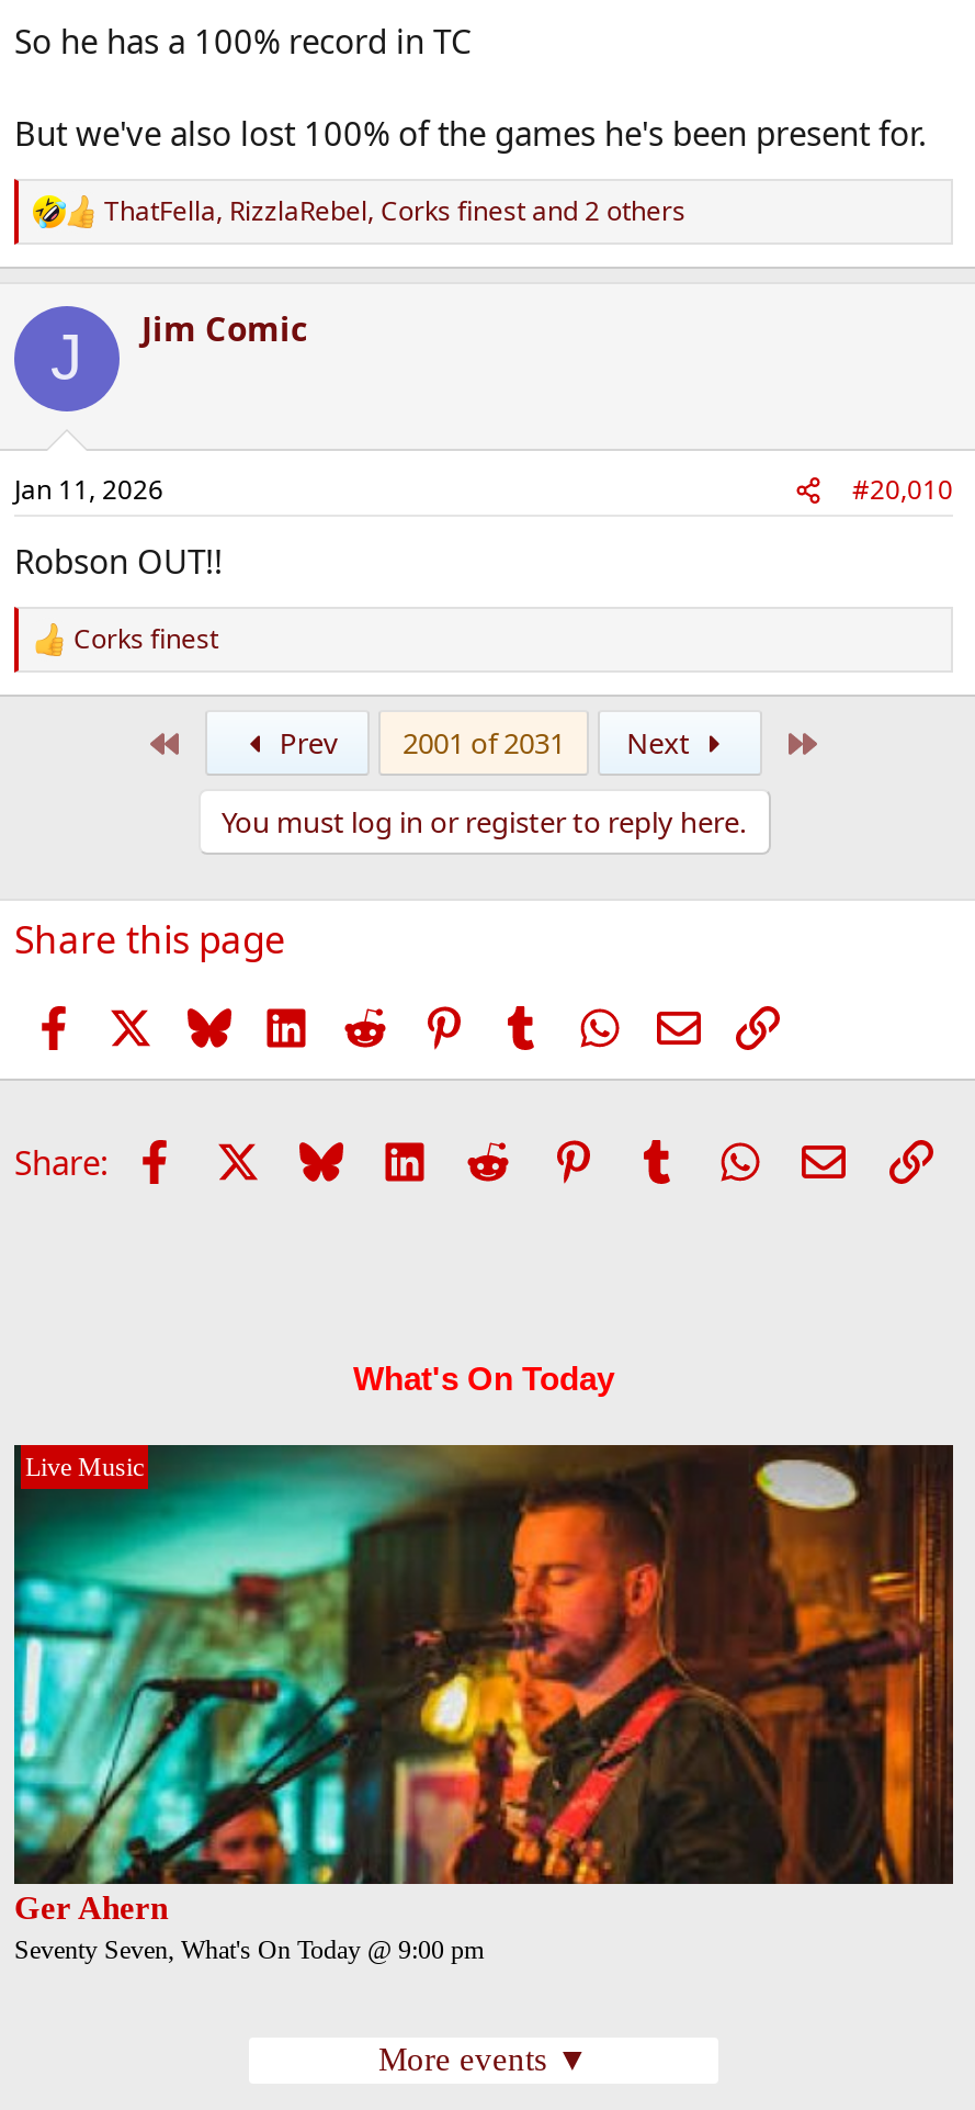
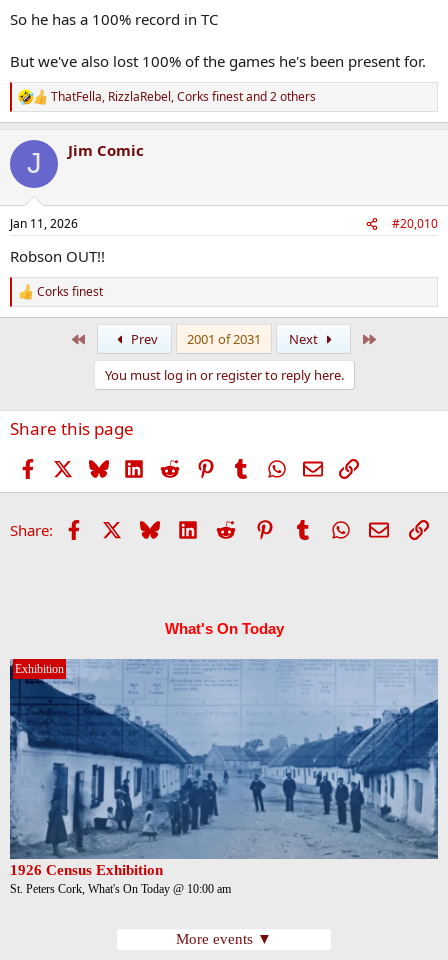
[12,1443,955,1886] [image] | Live Music -> [9,659,439,860] [image] | Exhibition
[14,1891,484,1965] Ger Ahern | Seventy Seven, What's On Today @ 9:00 pm -> [10,862,231,896] 1926 Census Exhibition | St. Peters Cork, What's On Today @ 10:00 am

